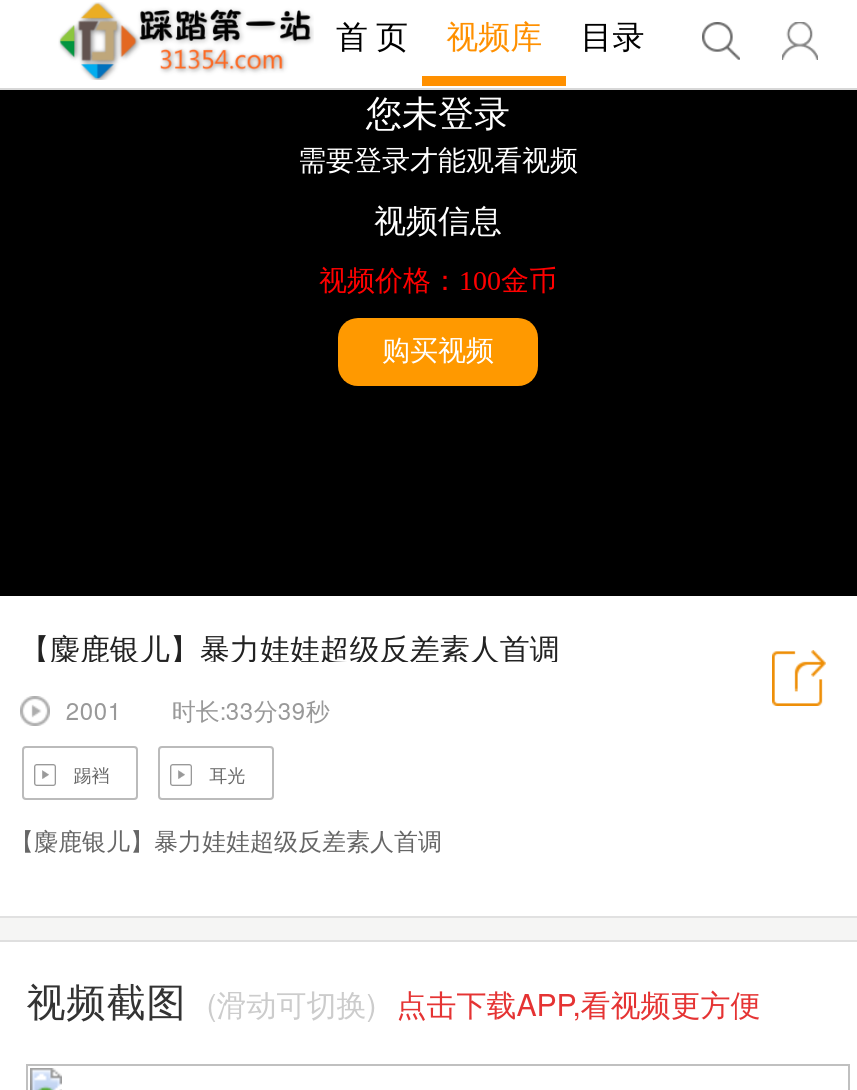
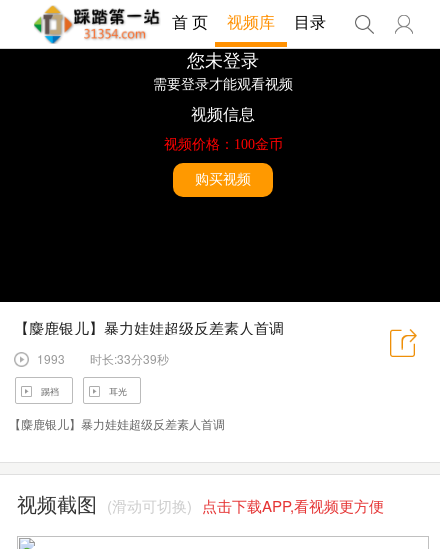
[66,691,330,725] 2001 时长:33分39秒 -> [37,350,169,367] 1993 时长:33分39秒

